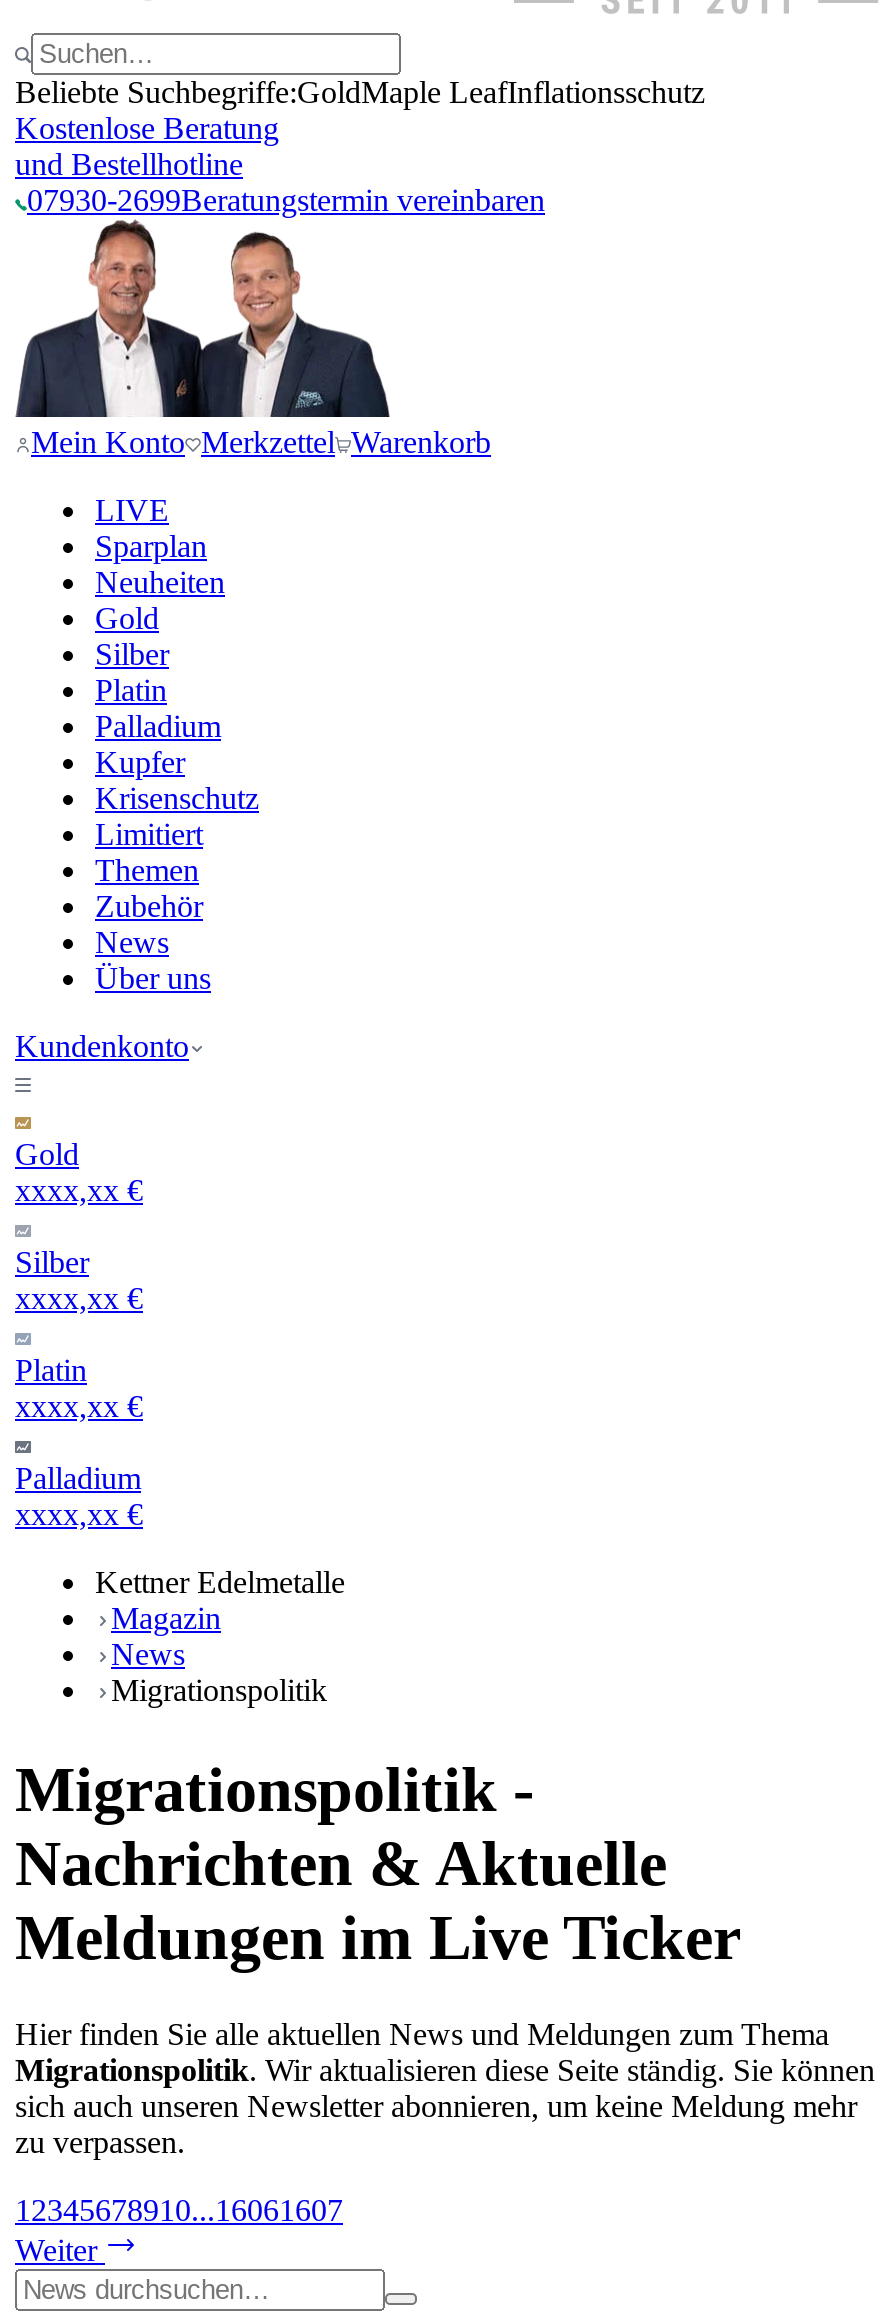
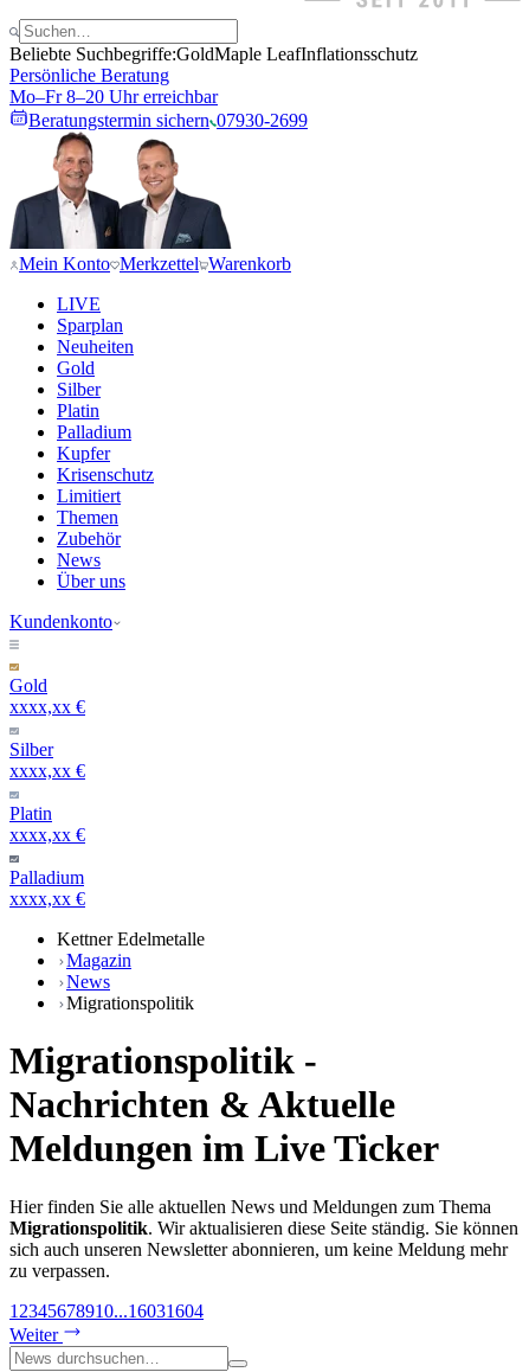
[15,110,545,216] Kostenlose Beratung | und Bestellhotline | 07930-2699Beratungstermin vereinbaren -> [9,65,308,130] Persönliche Beratung | Mo–Fr 8–20 Uhr erreichbar | Beratungstermin sichern 07930-2699
[15,2193,343,2227] 1 2345678910...16061607 -> [9,1301,204,1321] 1 2345678910...16031604

